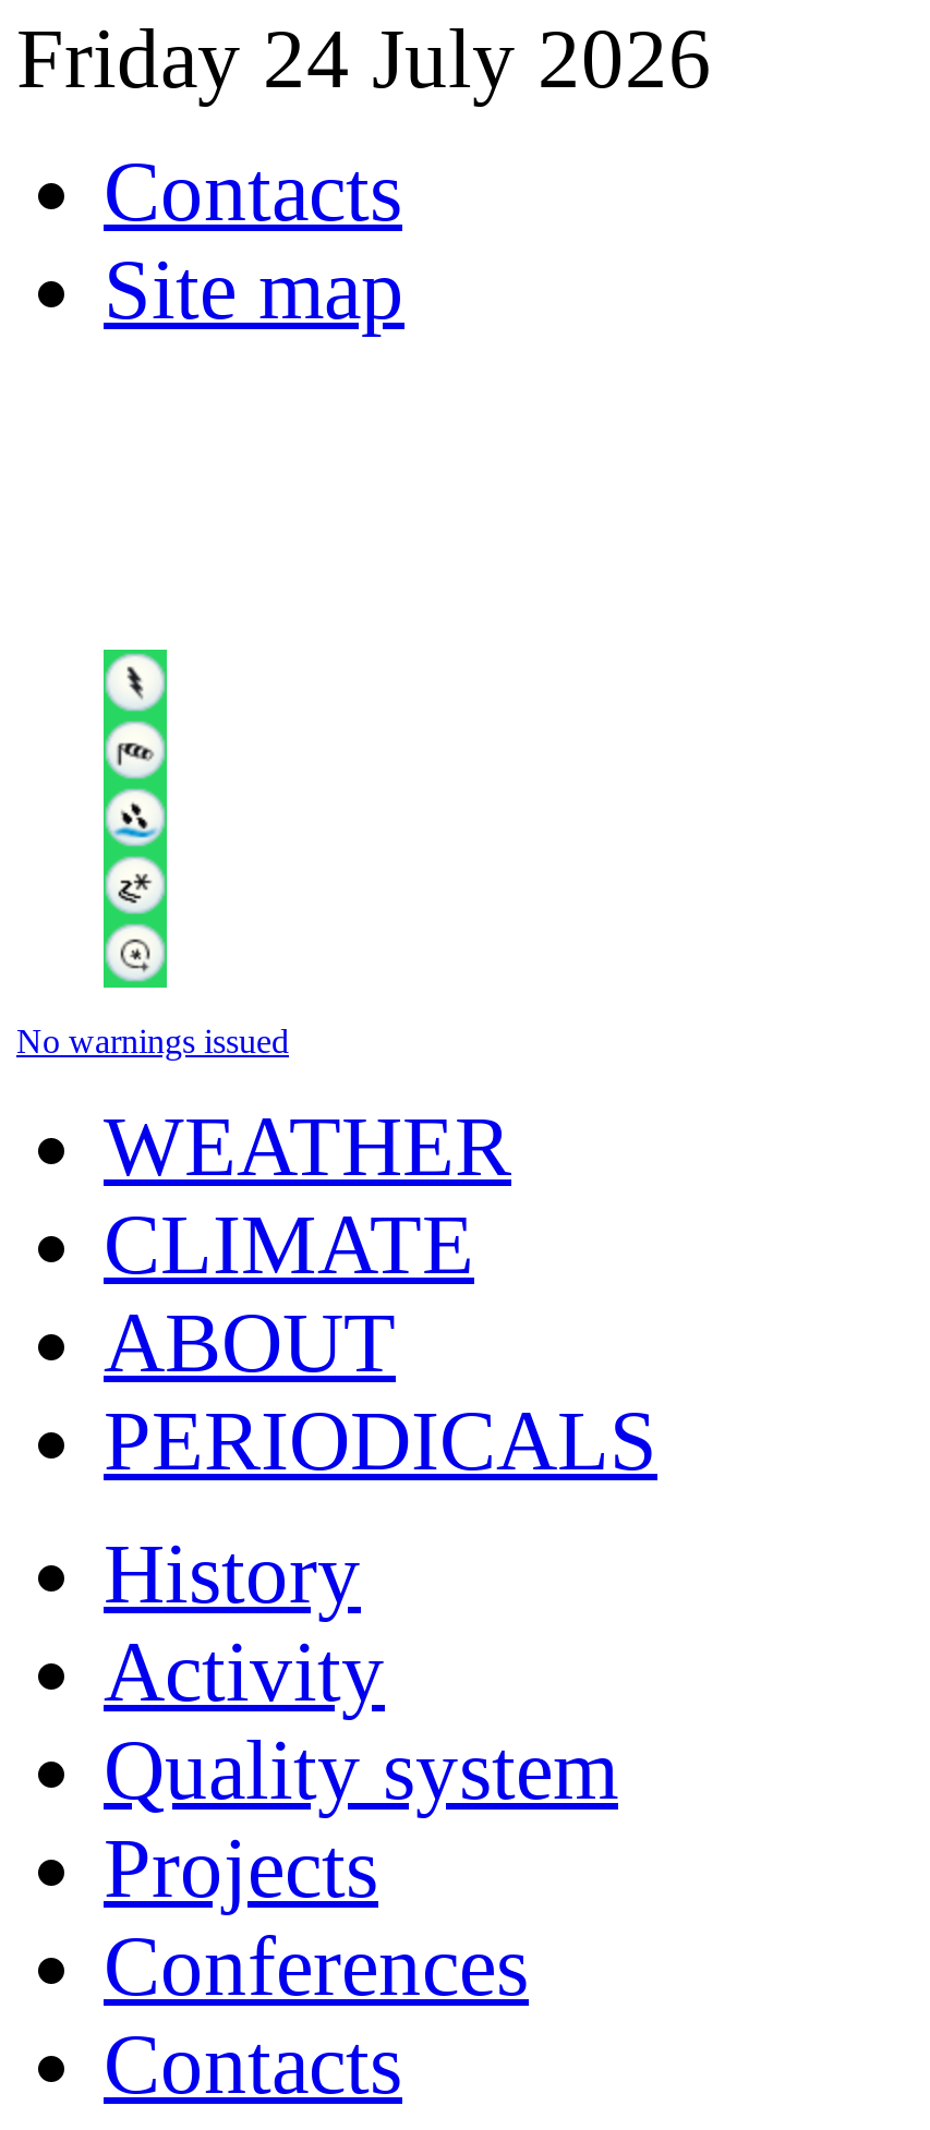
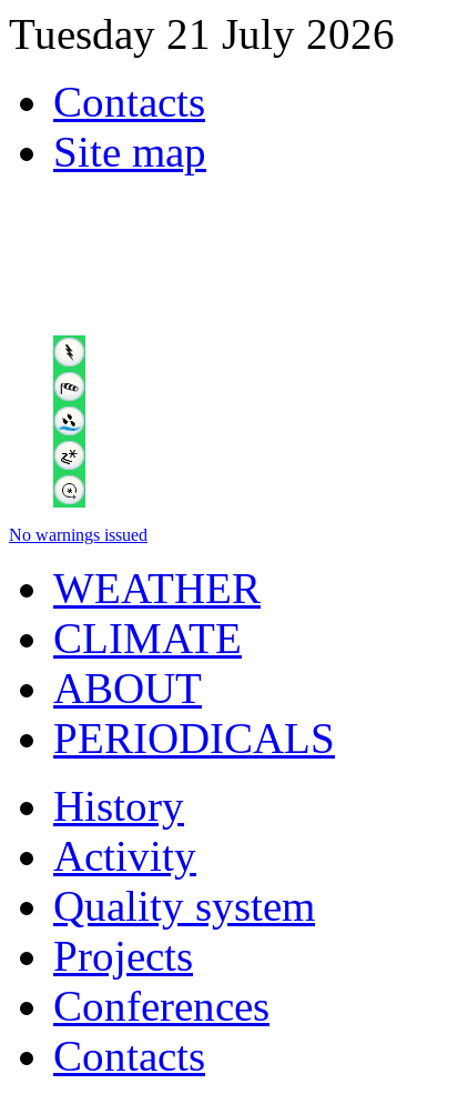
[16,11,712,105] Friday 24 July 2026 -> [9,10,395,58] Tuesday 21 July 2026

